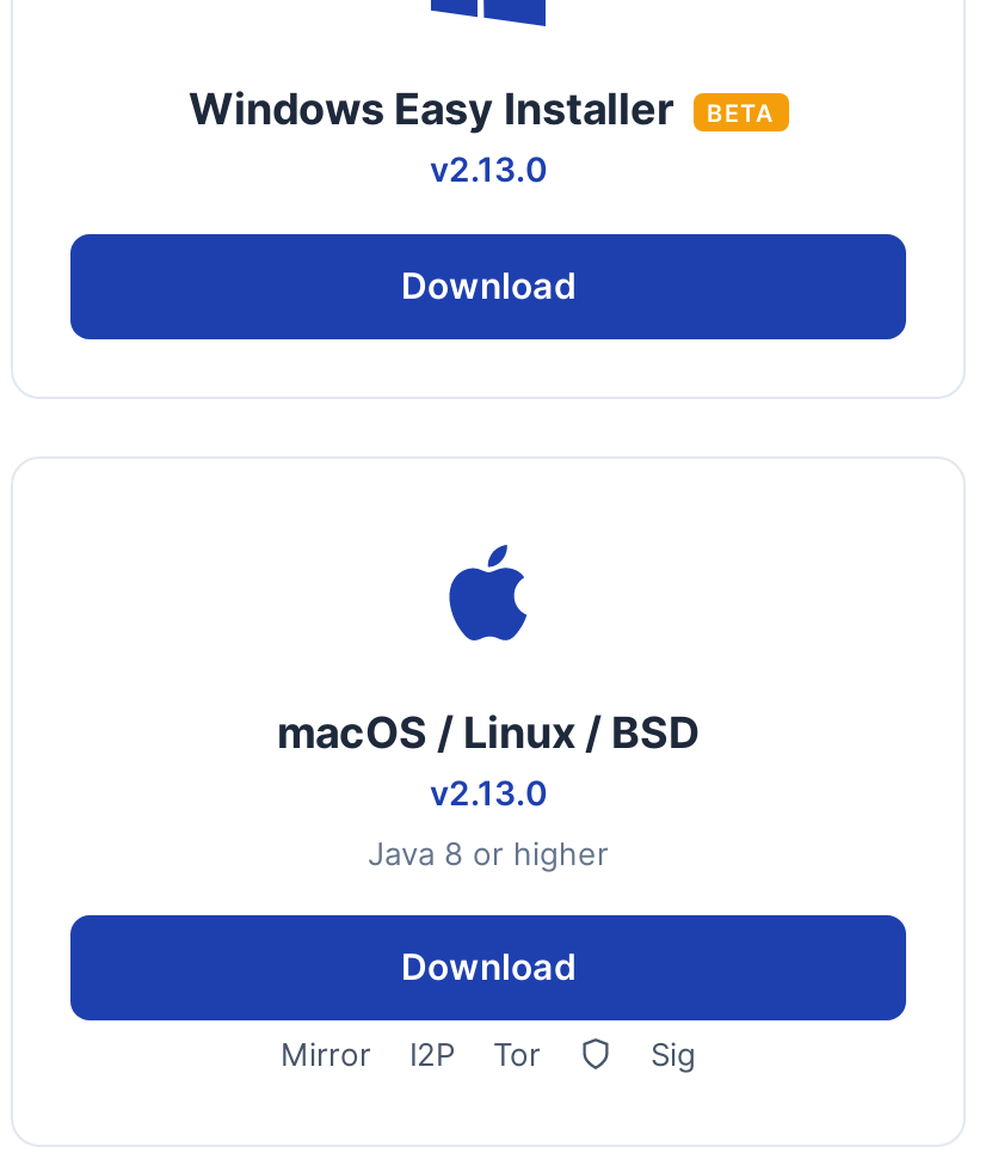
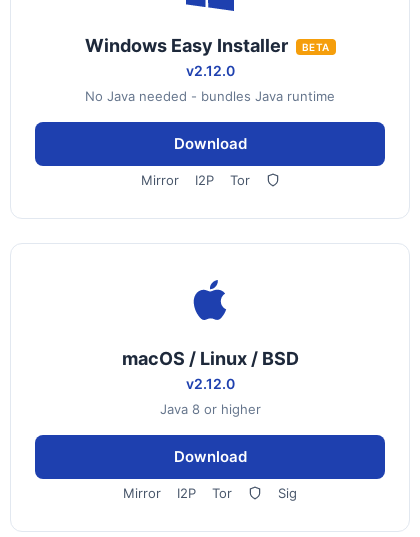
[430,148,547,189] v2.13.0 -> [85,62,335,104] v2.12.0 | No Java needed - bundles Java runtime
none -> [140,172,249,188] Mirror | I2P | Tor
[430,772,547,812] v2.13.0 -> [185,375,234,392] v2.12.0

